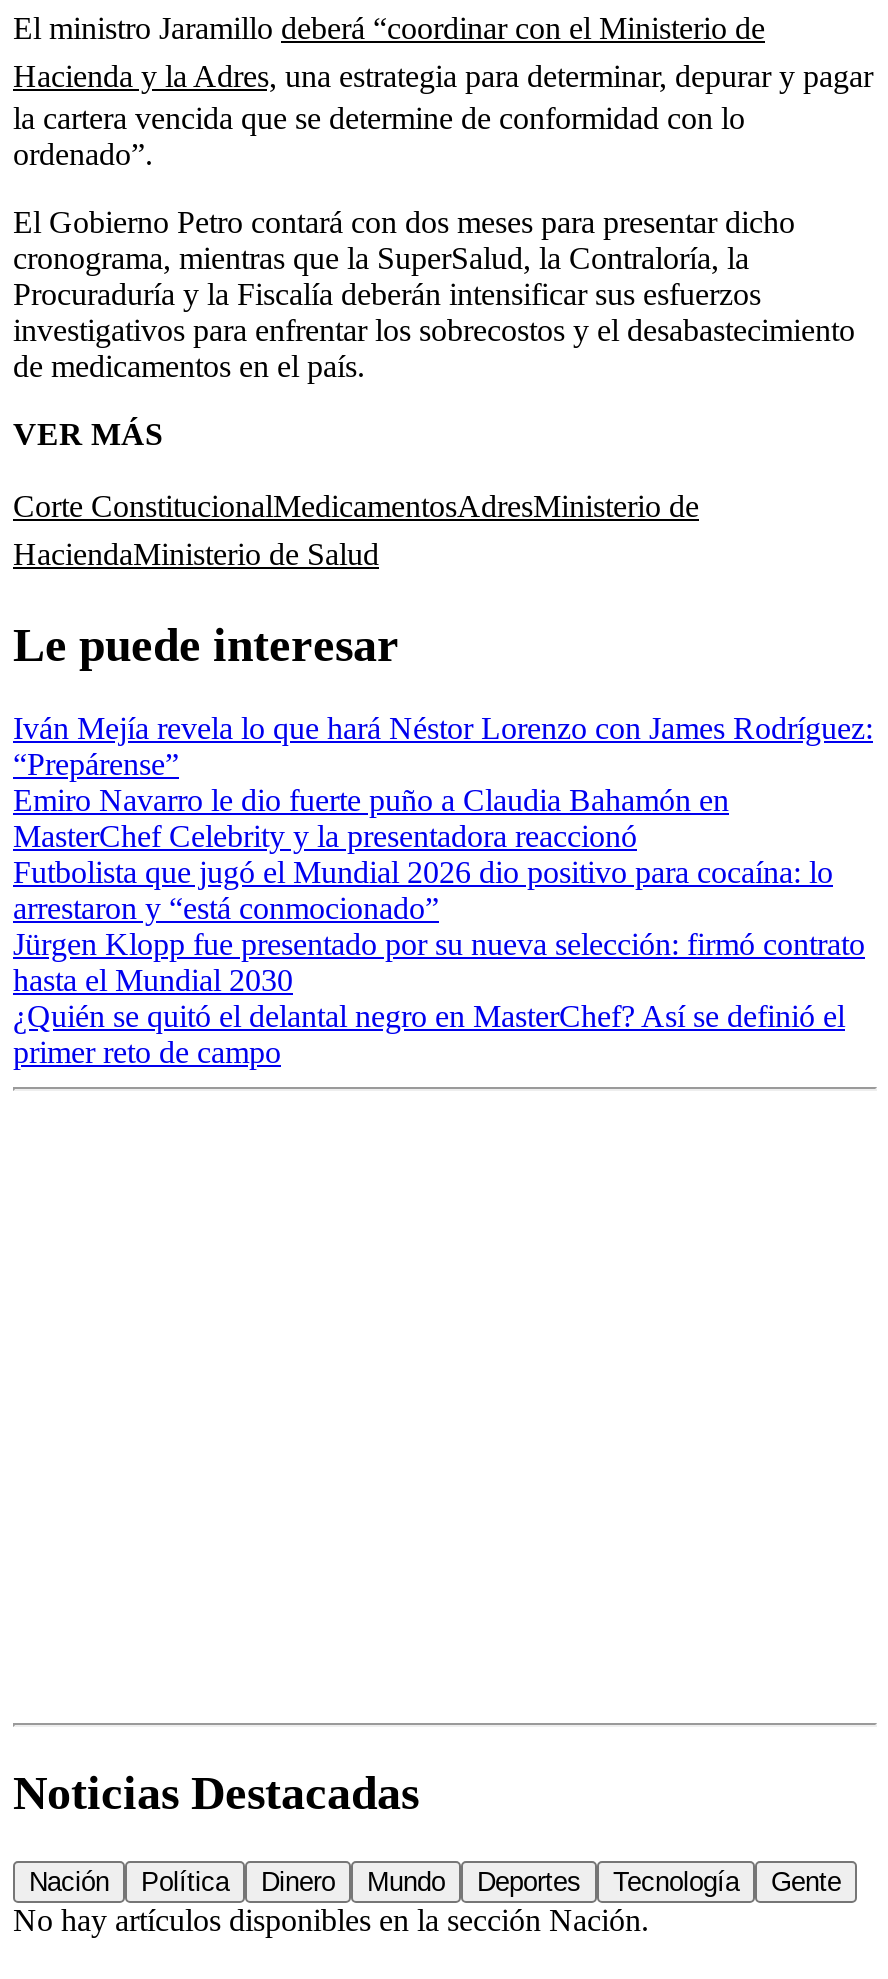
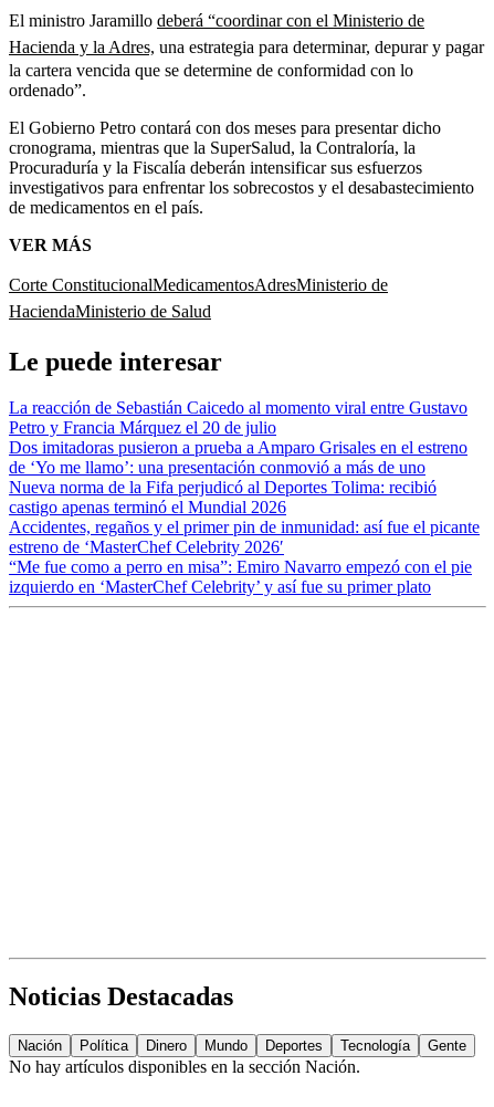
[13,712,873,1070] Iván Mejía revela lo que hará Néstor Lorenzo con James Rodríguez: | “Prepárense” | Emiro Navarro le dio fuerte puño a Claudia Bahamón en | MasterChef Celebrity y la presentadora reaccionó | Futbolista que jugó el Mundial 2026 dio positivo para cocaína: lo | arrestaron y “está conmocionado” | Jürgen Klopp fue presentado por su nueva selección: firmó contrato | hasta el Mundial 2030 | ¿Quién se quitó el delantal negro en MasterChef? Así se definió el | primer reto de campo -> [9,399,480,597] La reacción de Sebastián Caicedo al momento viral entre Gustavo | Petro y Francia Márquez el 20 de julio | Dos imitadoras pusieron a prueba a Amparo Grisales en el estreno | de ‘Yo me llamo’: una presentación conmovió a más de uno | Nueva norma de la Fifa perjudicó al Deportes Tolima: recibió | castigo apenas terminó el Mundial 2026 | Accidentes, regaños y el primer pin de inmunidad: así fue el picante | estreno de ‘MasterChef Celebrity 2026′ | “Me fue como a perro en misa”: Emiro Navarro empezó con el pie | izquierdo en ‘MasterChef Celebrity’ y así fue su primer plato

